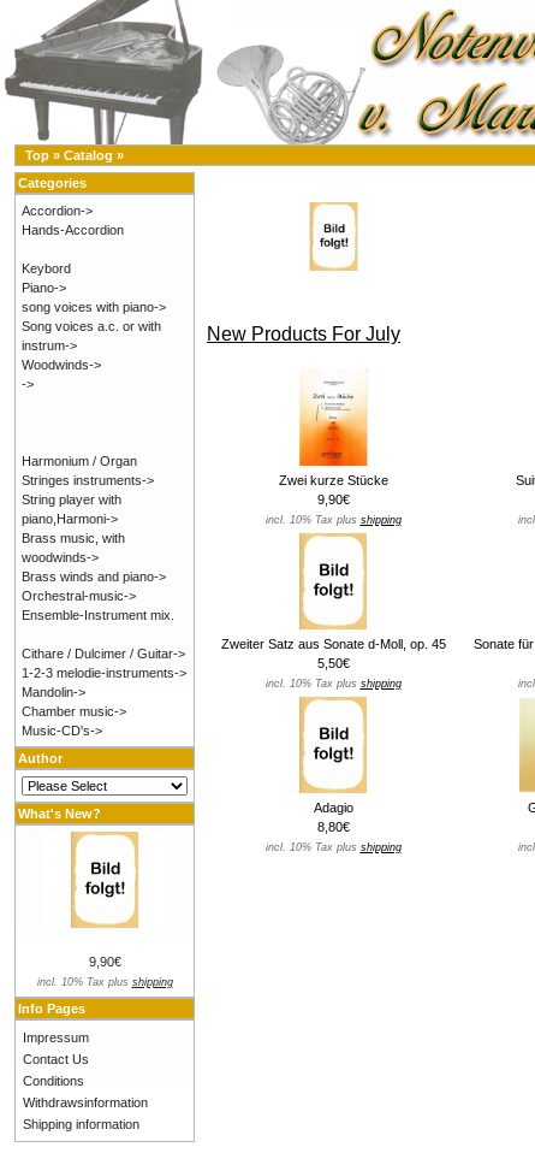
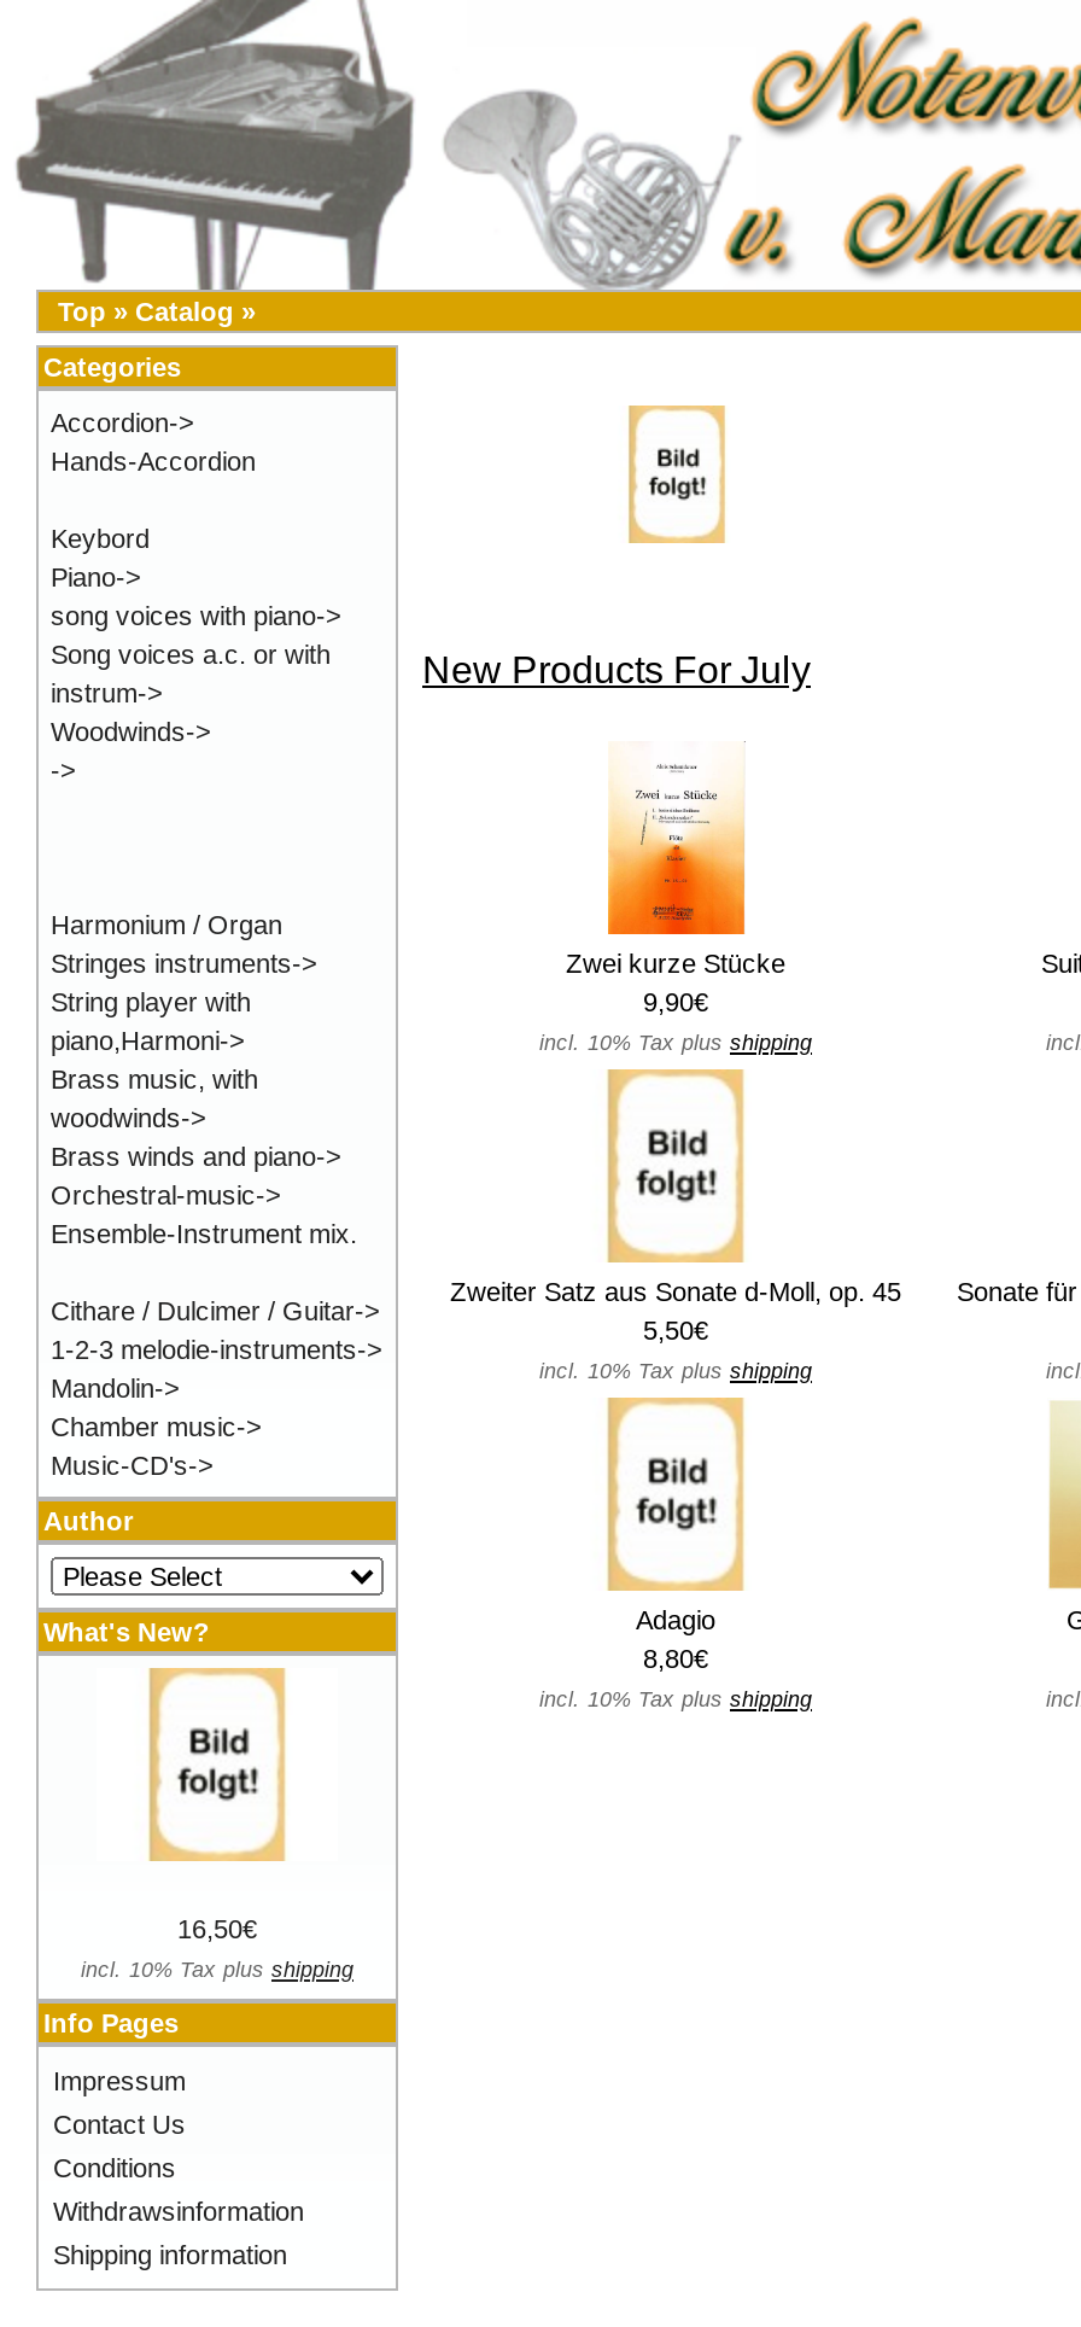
[88,954,121,969] 9,90€ -> [177,1914,257,1943] 16,50€

